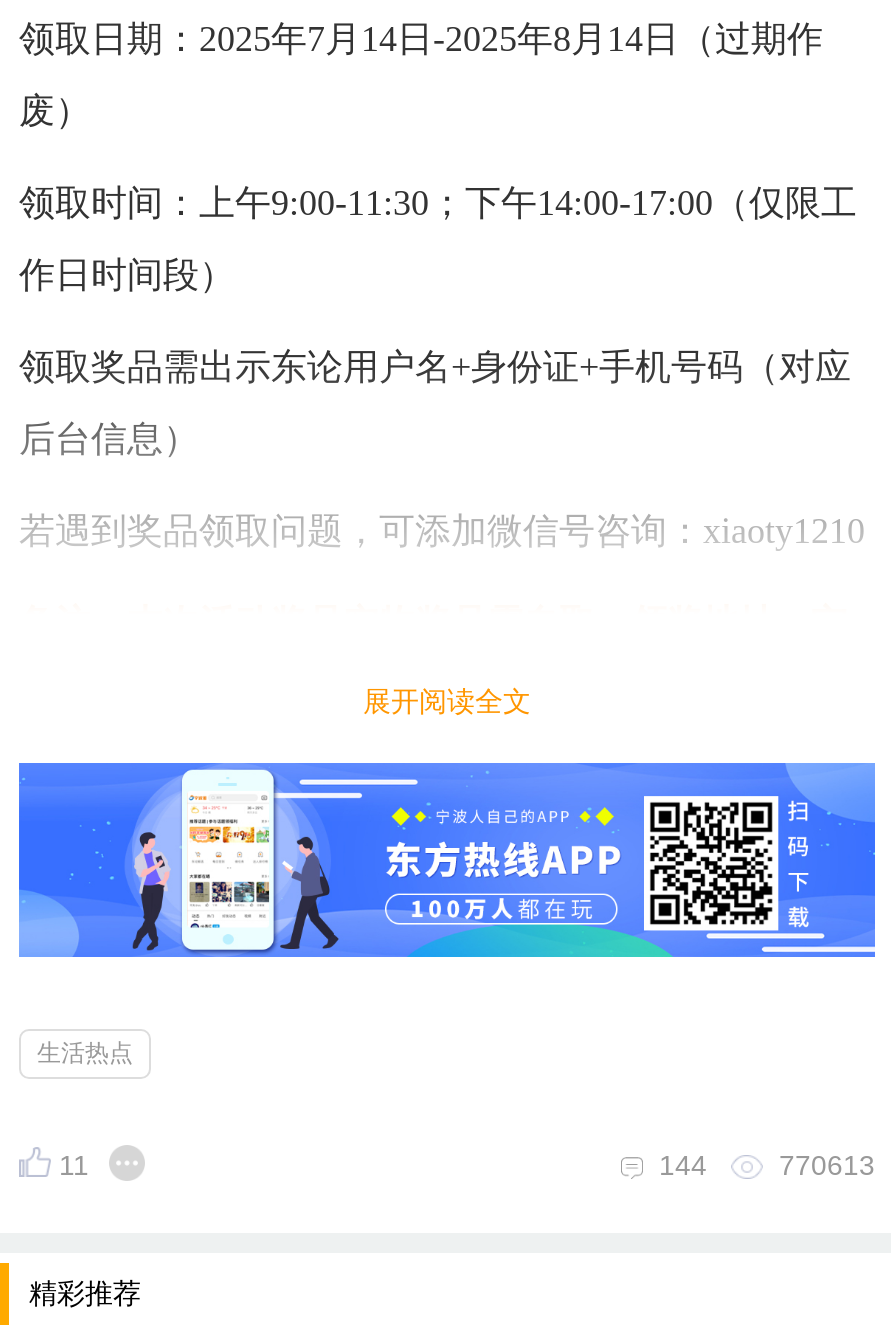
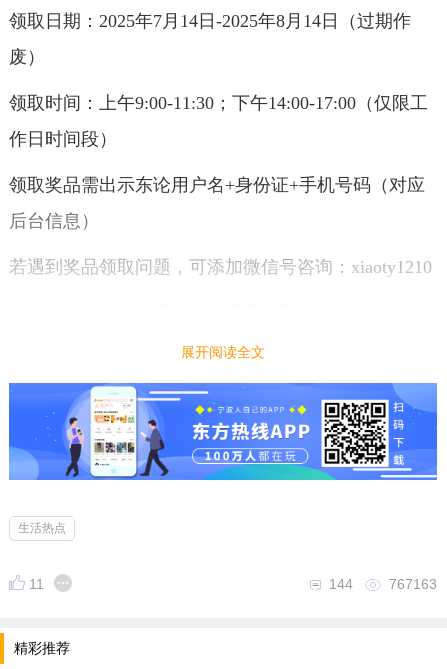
[651,1149,875,1181] 144 770613 -> [325,576,437,592] 144 767163

